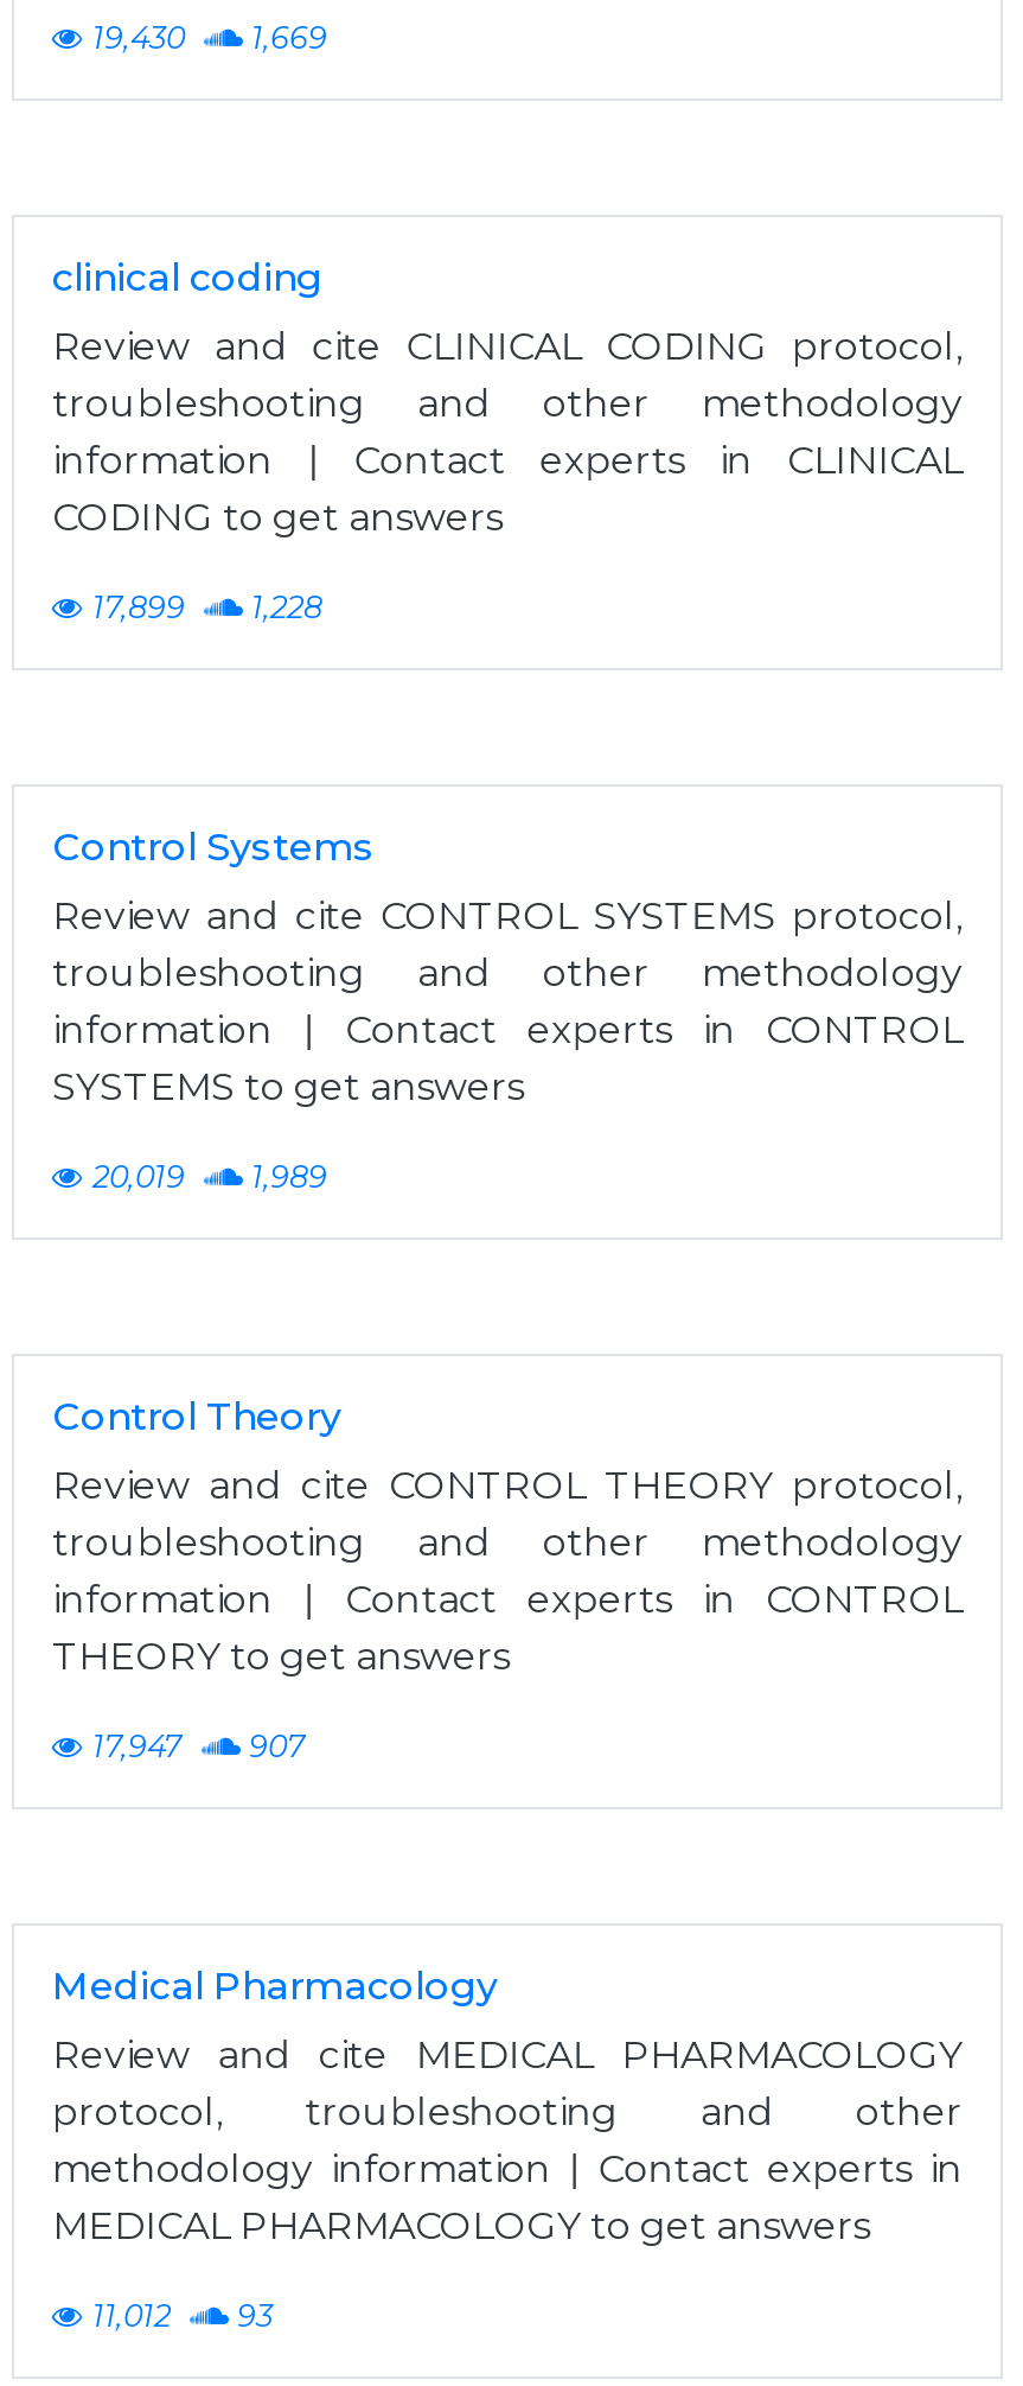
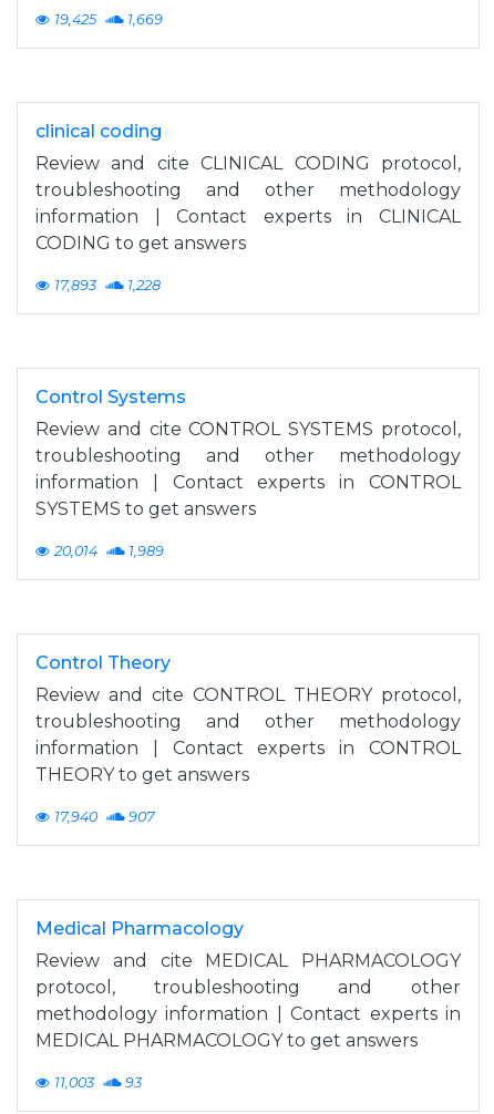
[92,19,327,55] 19,430 1,669 -> [54,11,163,27] 19,425 1,669
[92,589,322,625] 17,899 1,228 -> [54,277,161,293] 17,893 1,228
[92,1158,327,1194] 20,019 1,989 -> [54,542,164,559] 20,014 1,989
[92,1728,306,1764] 17,947 907 -> [54,808,155,825] 17,940 907
[92,2297,273,2333] 11,012 93 -> [54,1074,142,1090] 11,003 93

